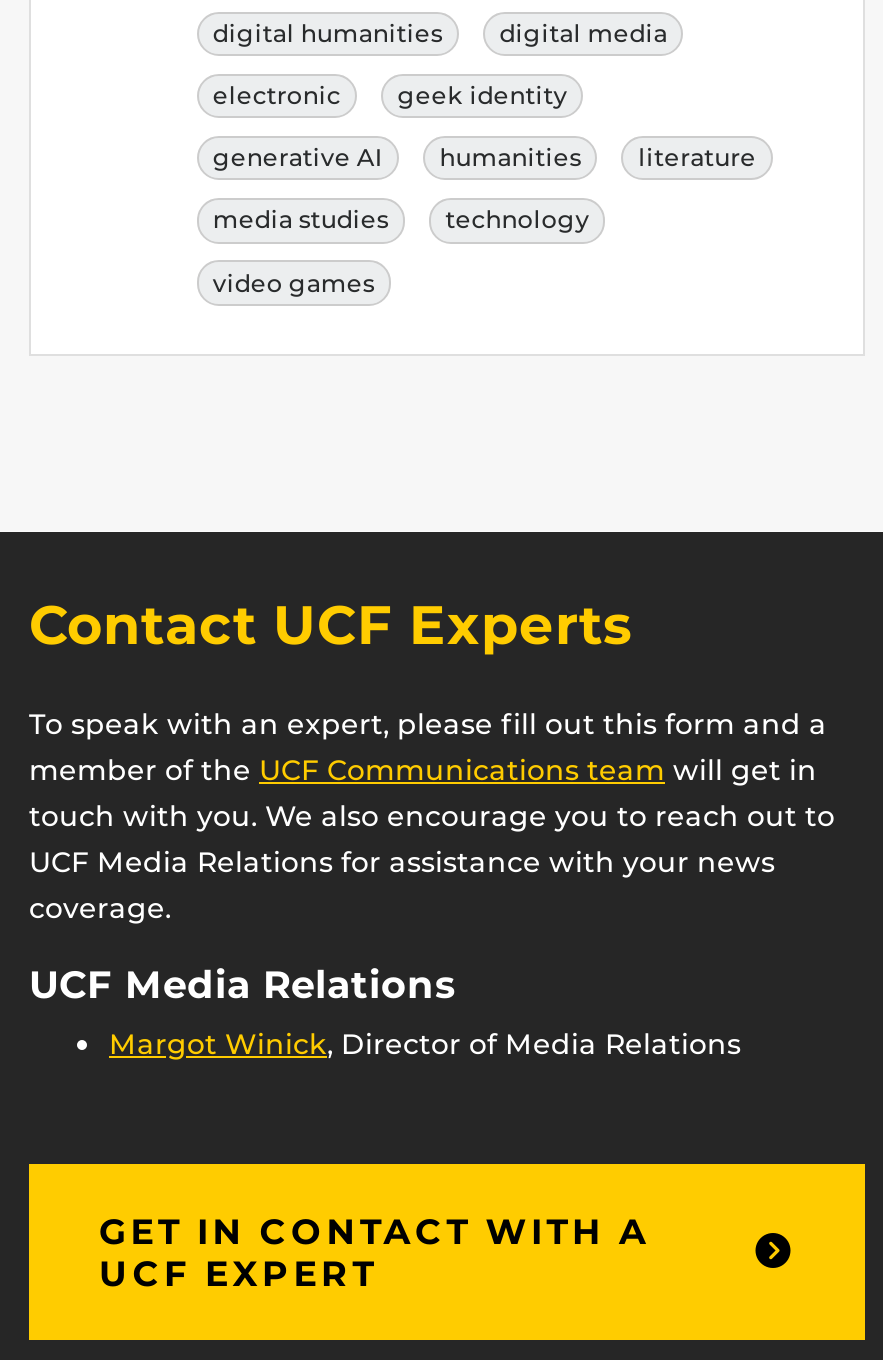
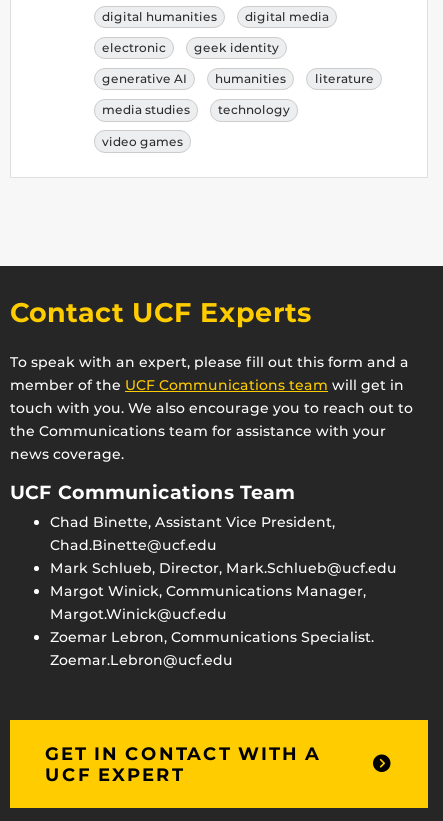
[29,843,775,925] UCF Media Relations for assistance with your news | coverage. -> [10,422,386,463] the Communications team for assistance with your | news coverage.
[29,959,741,1061] UCF Media Relations | Margot Winick, Director of Media Relations -> [10,480,397,669] UCF Communications Team | Chad Binette, Assistant Vice President, | Chad.Binette@ucf.edu | Mark Schlueb, Director, Mark.Schlueb@ucf.edu | Margot Winick, Communications Manager, | Margot.Winick@ucf.edu | Zoemar Lebron, Communications Specialist. | Zoemar.Lebron@ucf.edu

